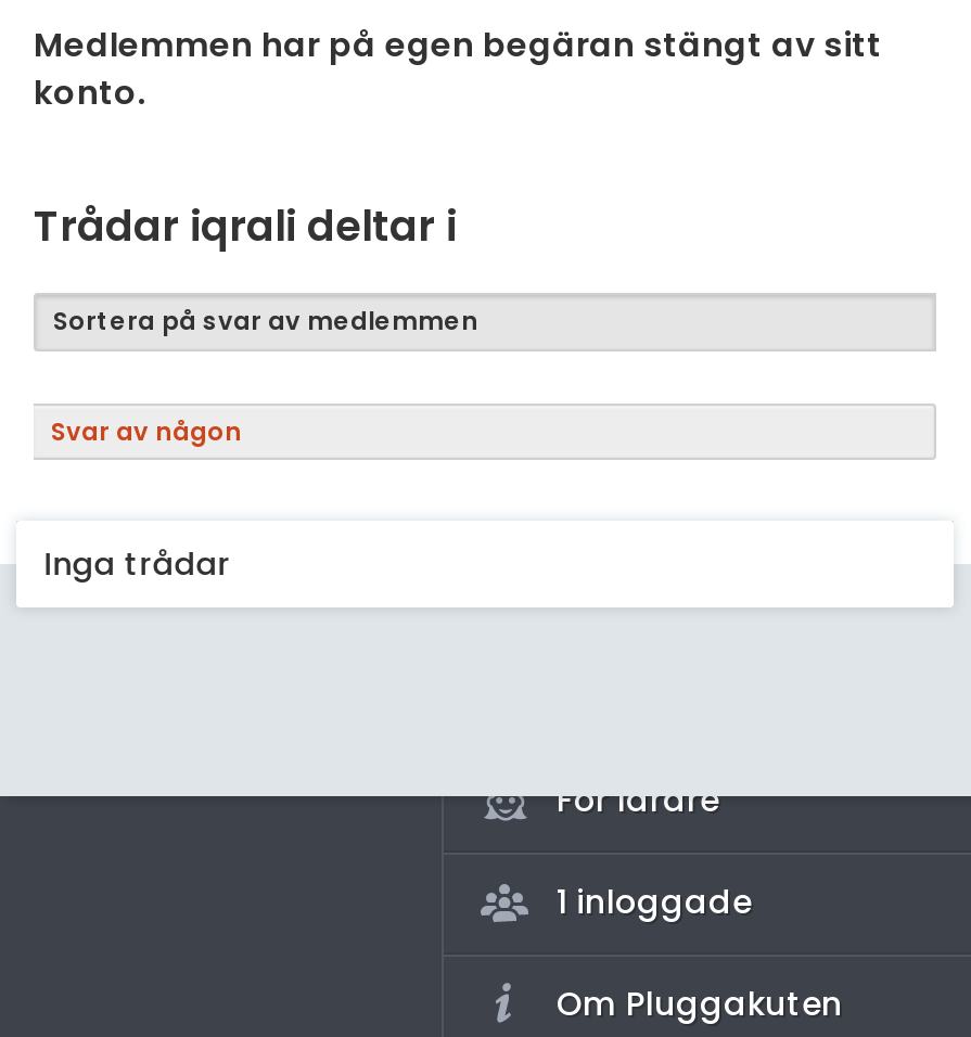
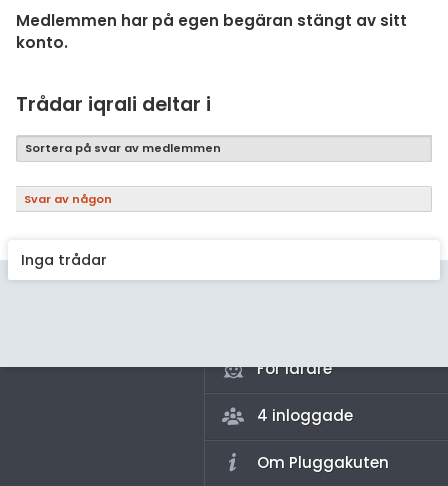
[557,879,752,924] 1 inloggade -> [257,405,353,426] 4 inloggade

